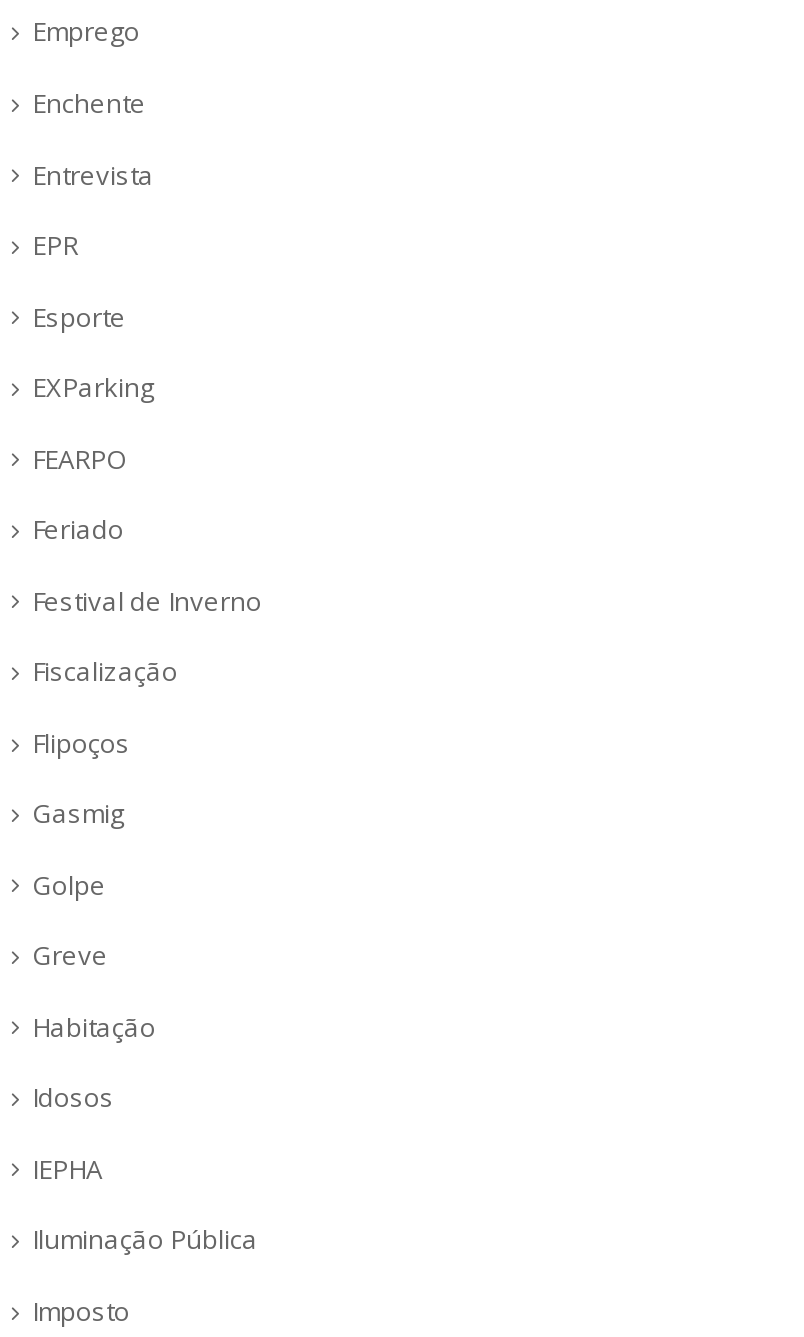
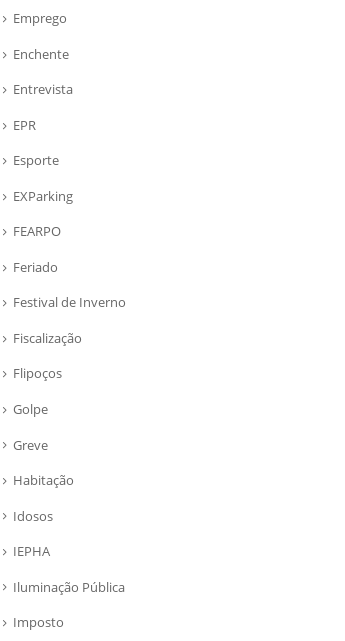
[32,795,124,831] Gasmig -> none

